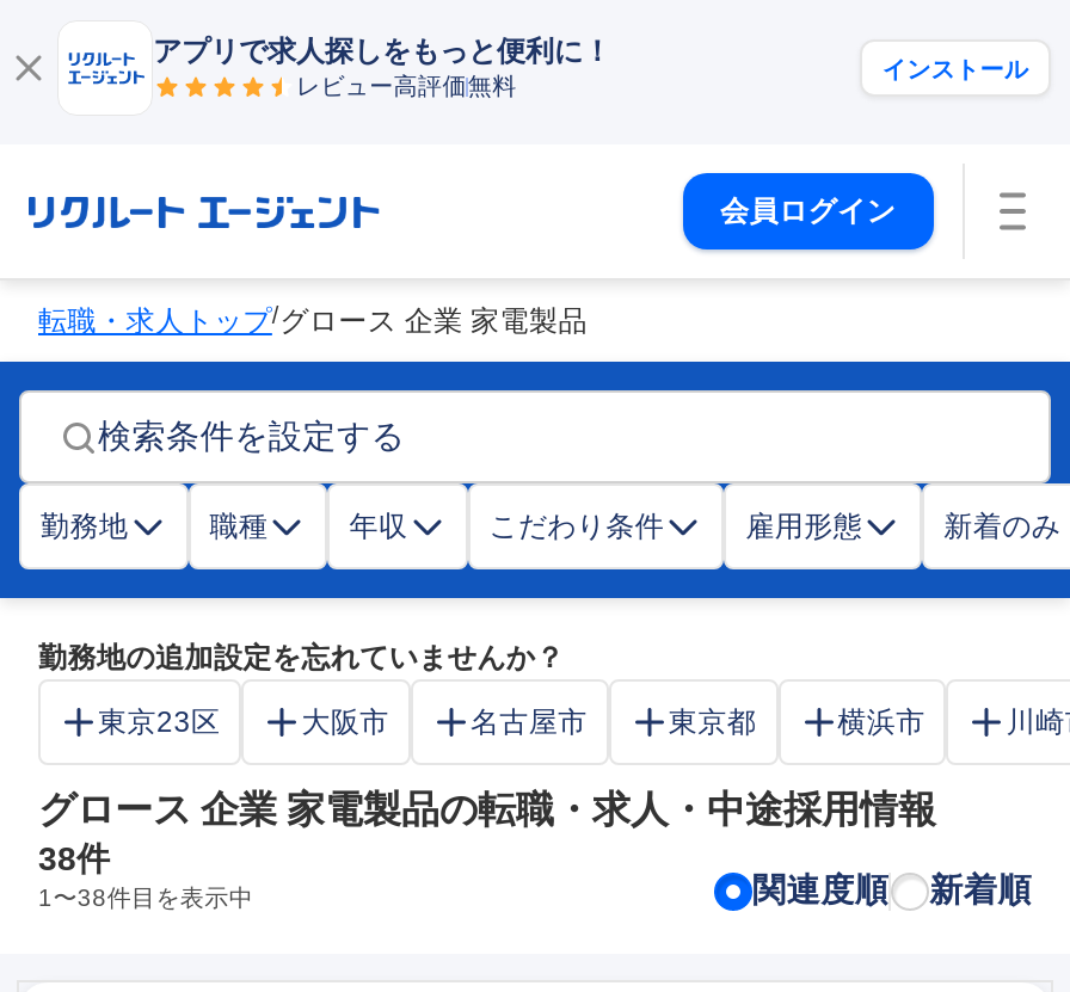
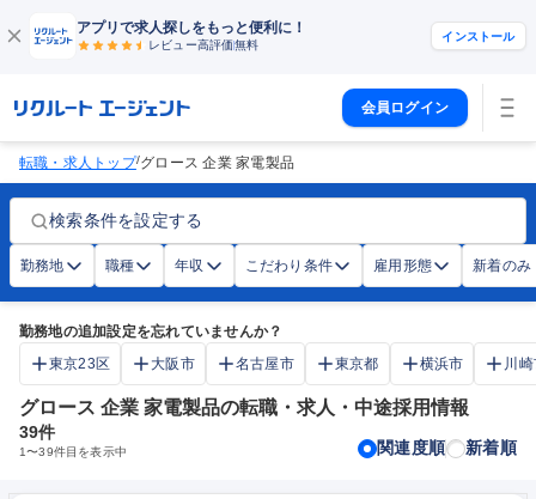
[38,839,110,877] 38件 -> [19,422,55,442] 39件
[38,885,253,911] 1〜38件目を表示中 -> [19,445,127,458] 1〜39件目を表示中

